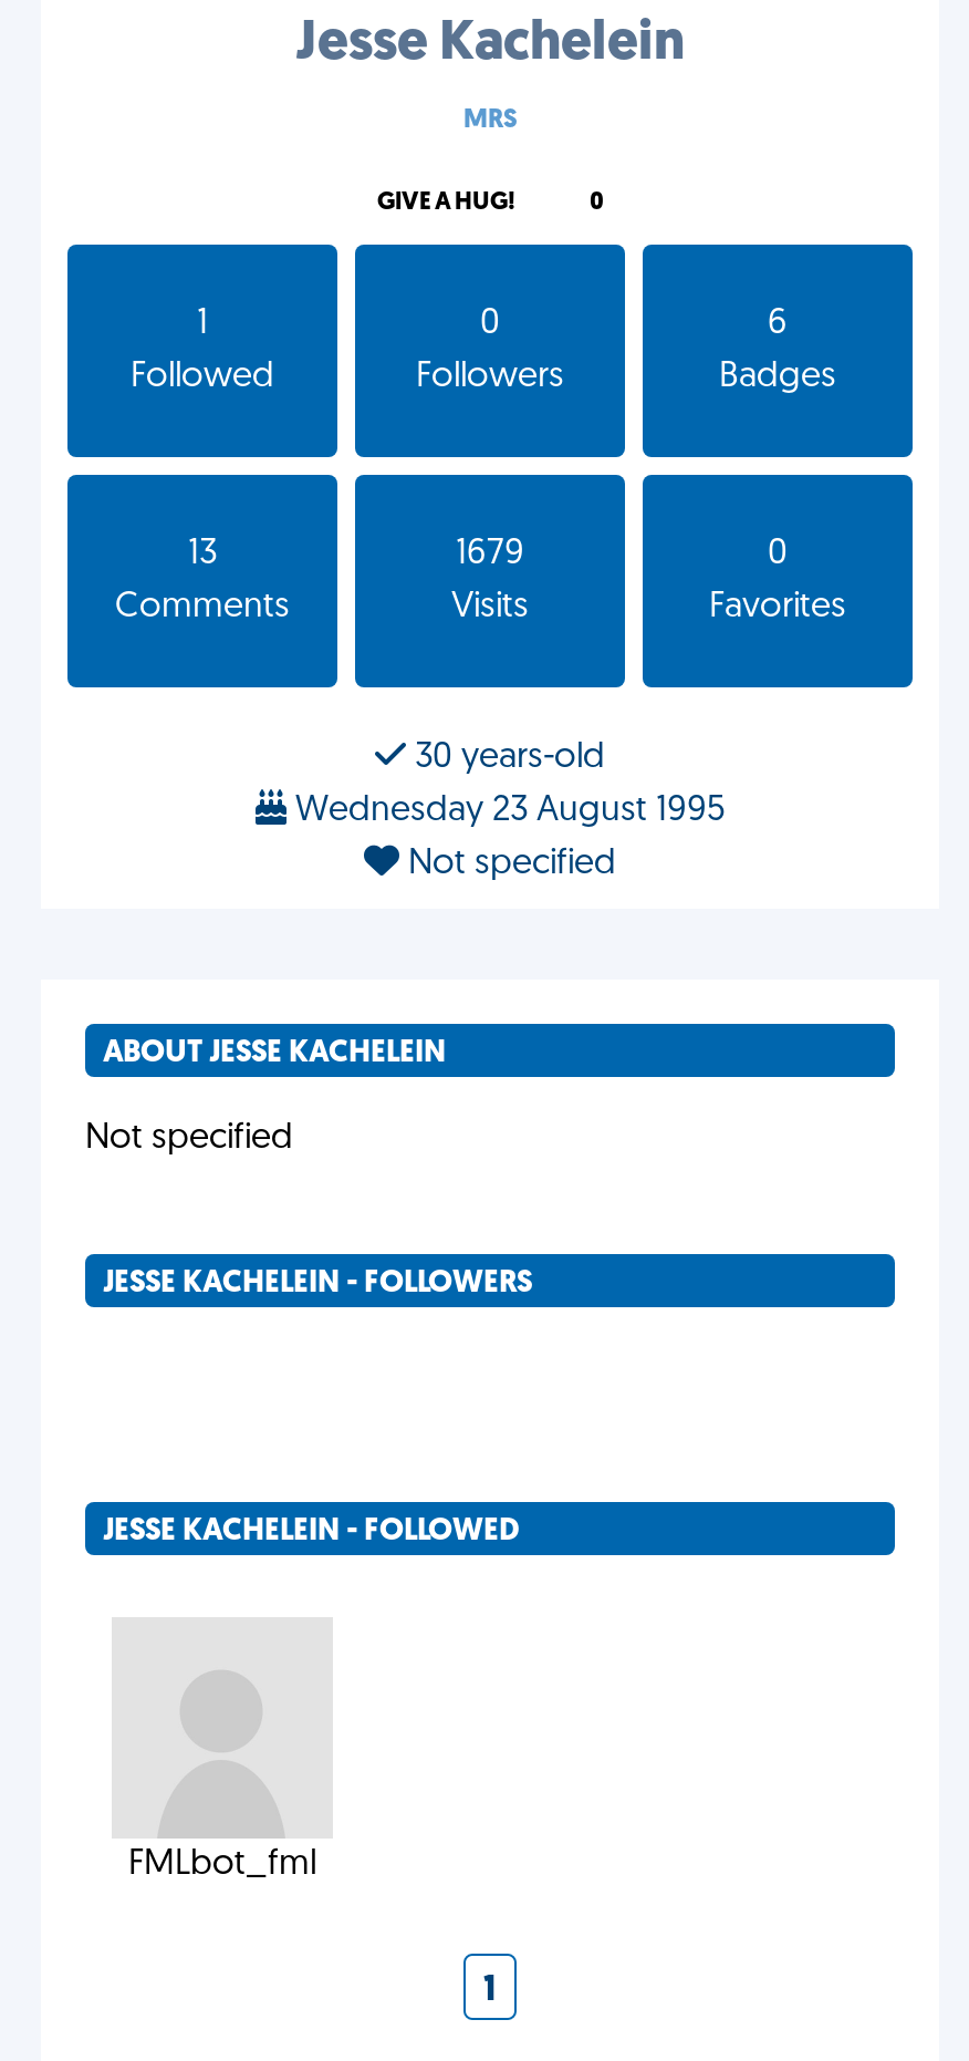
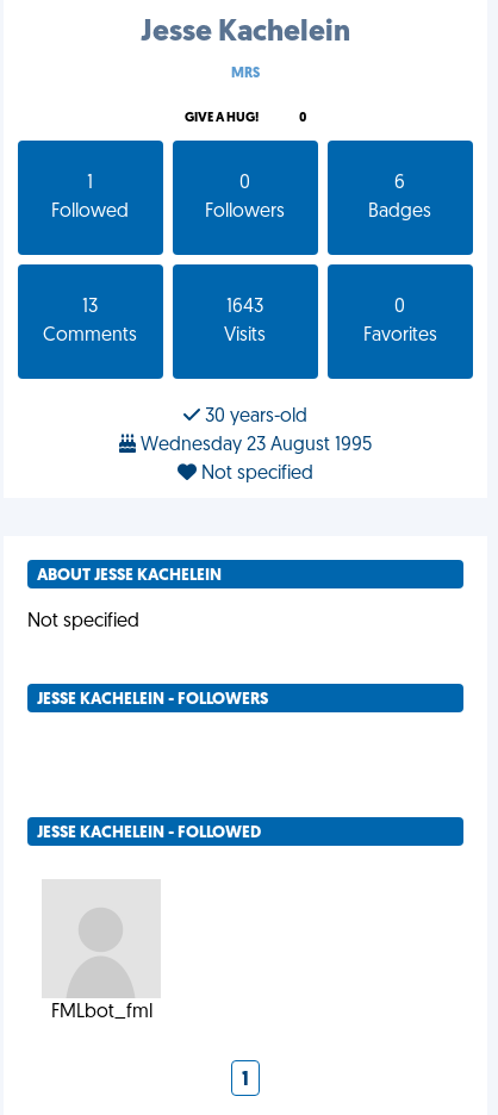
[456,537,524,572] 1679 -> [227,298,264,317] 1643

